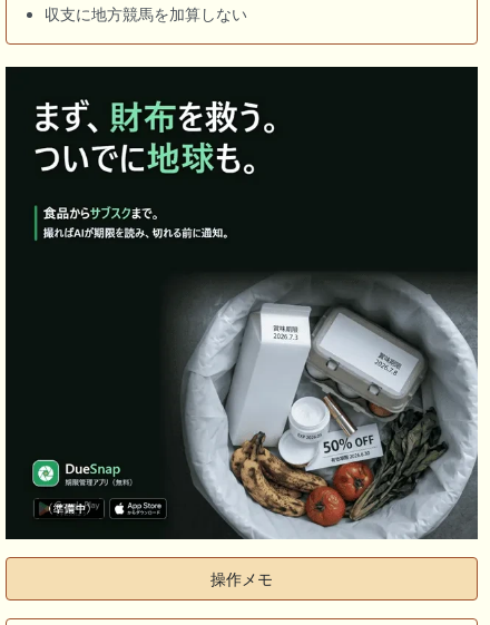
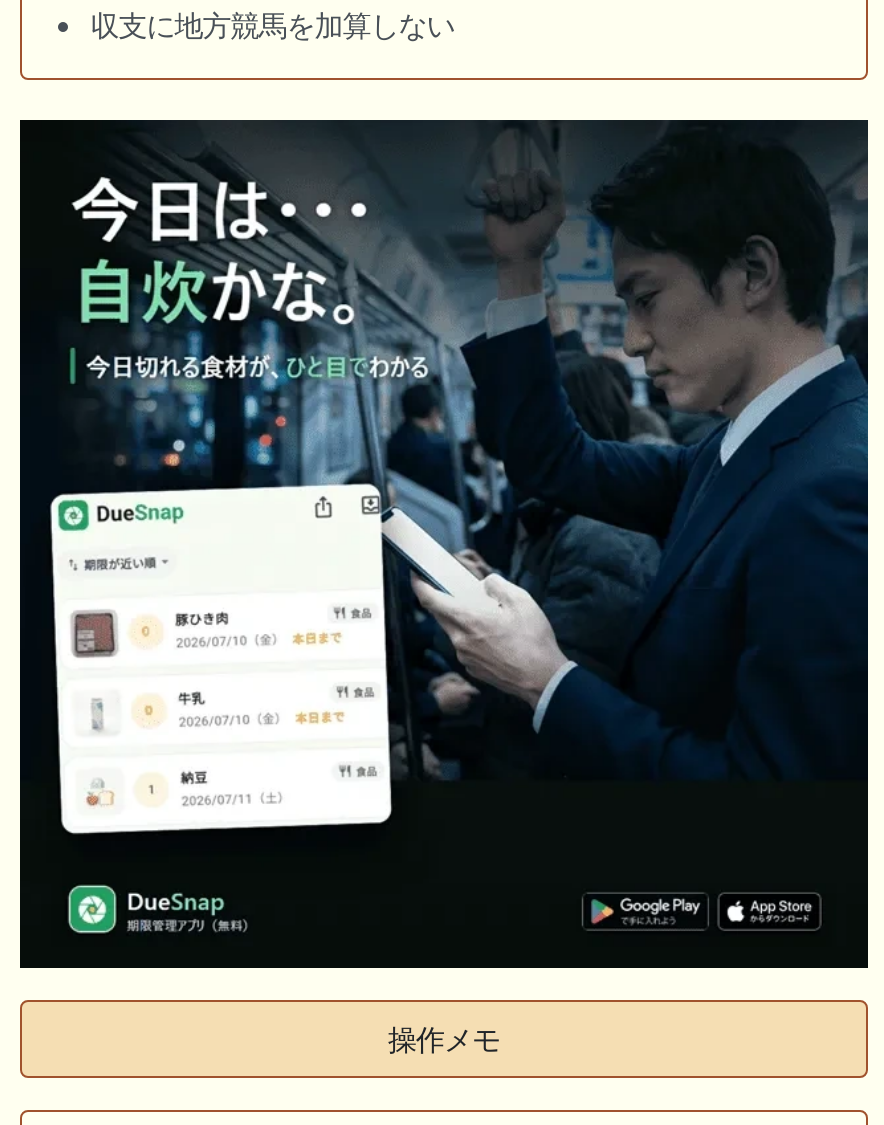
[22,69,479,540] [image] -> [48,122,870,970] [image]

